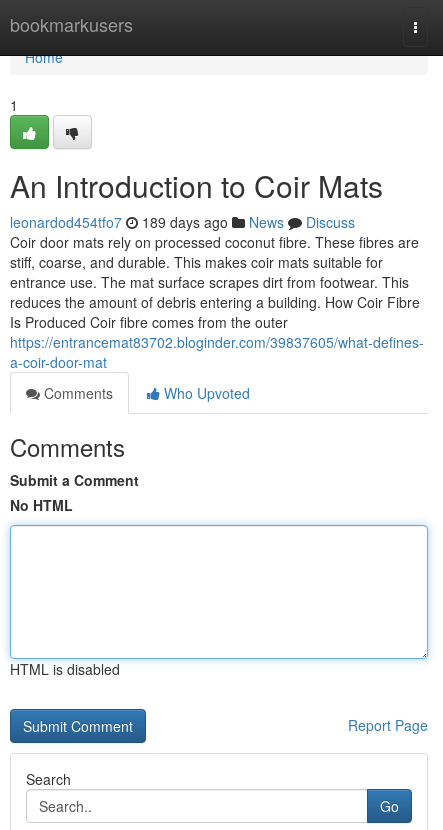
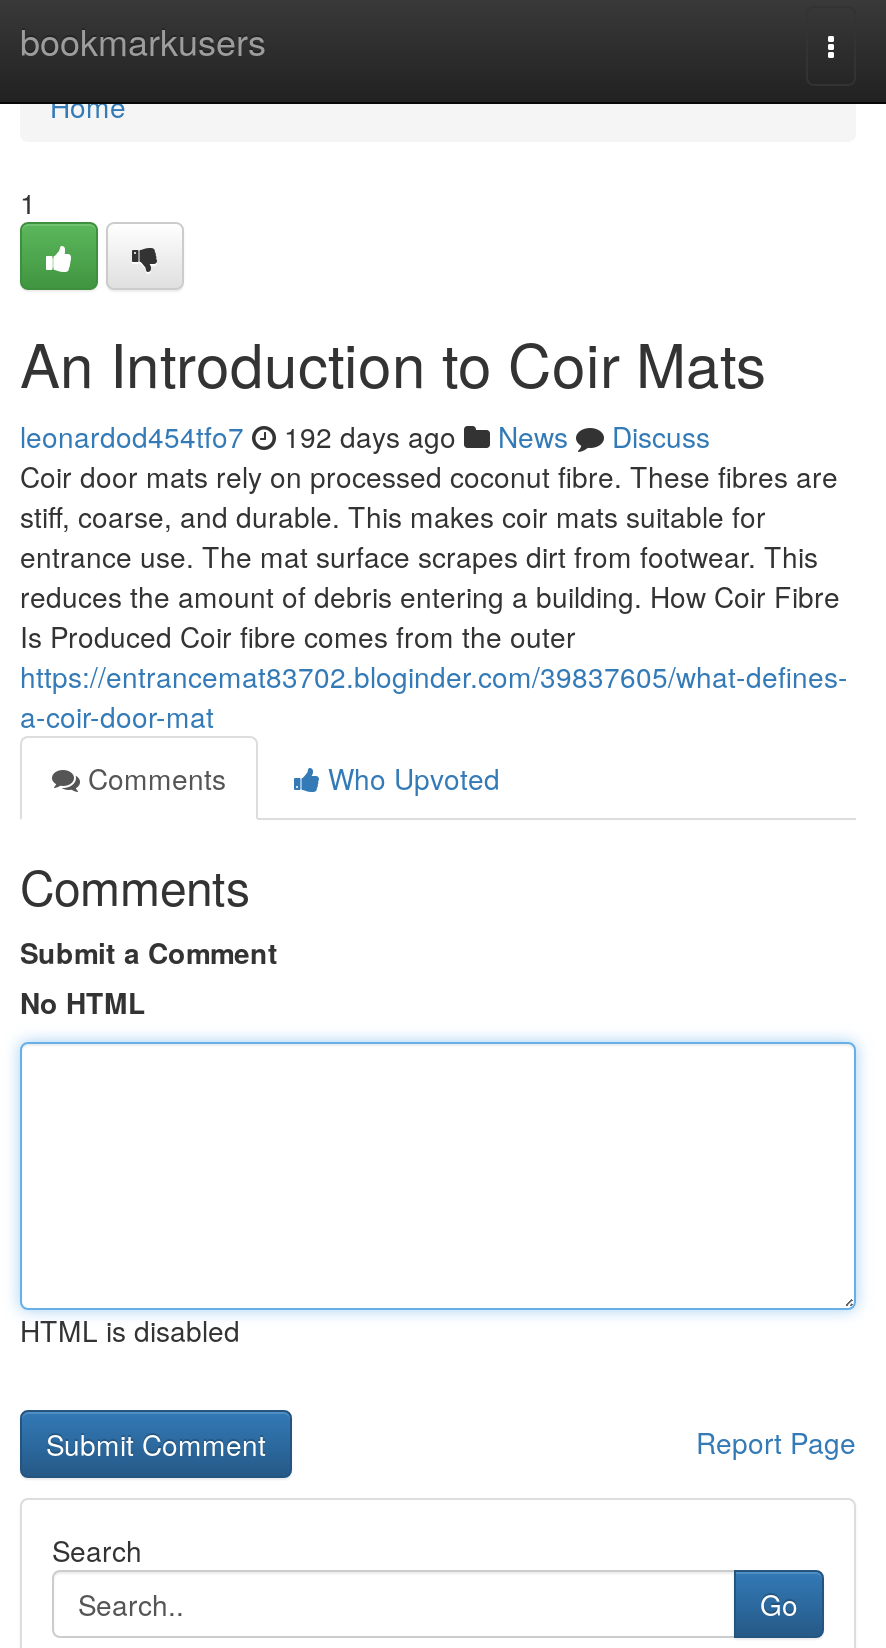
[10,212,355,232] leonardod454tfo7 189 days ago News Discuss -> [20,416,710,456] leonardod454tfo7 192 days ago News Discuss

